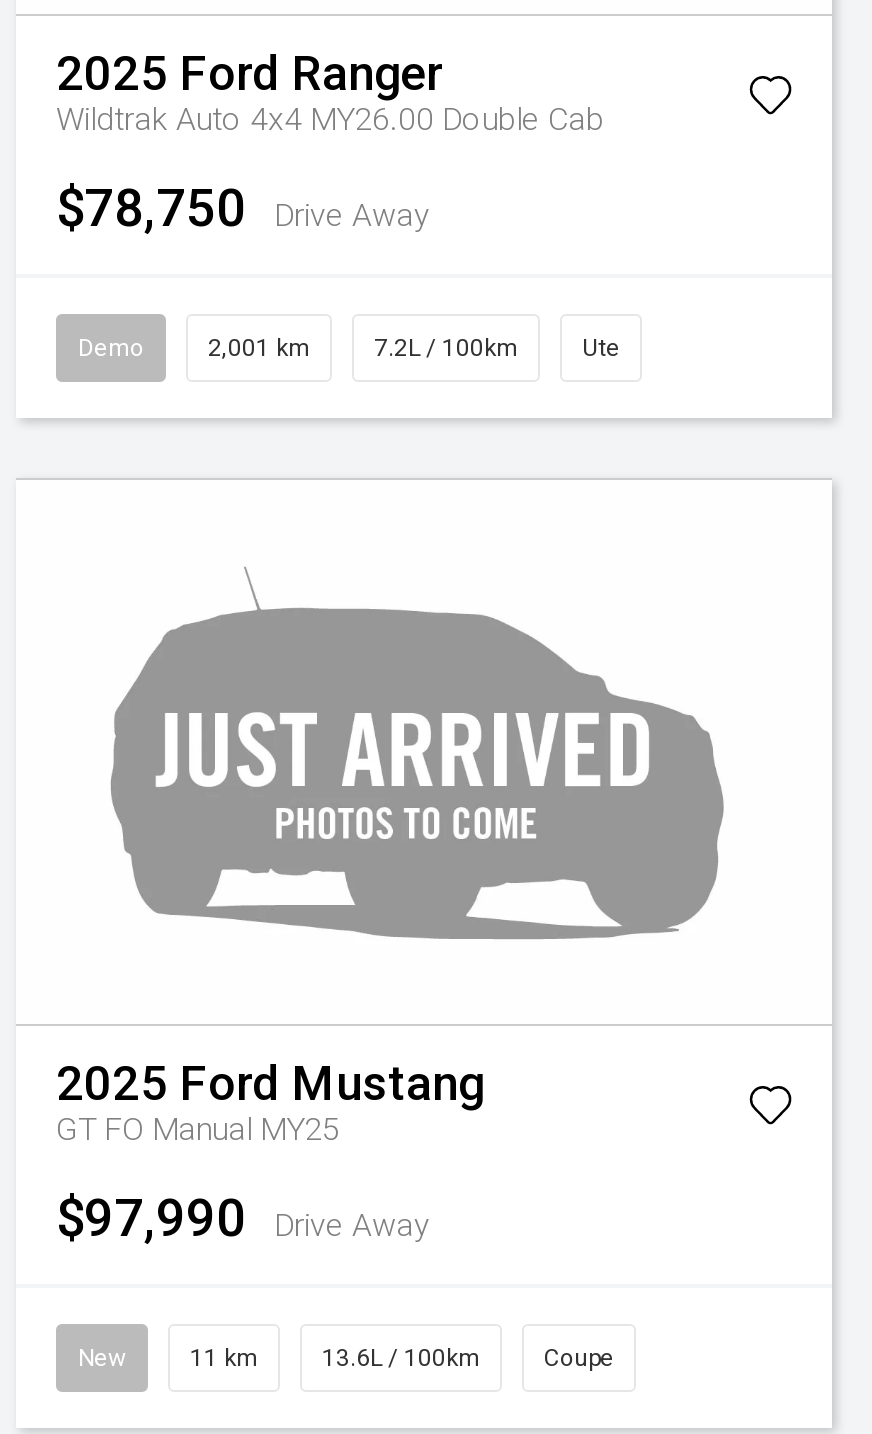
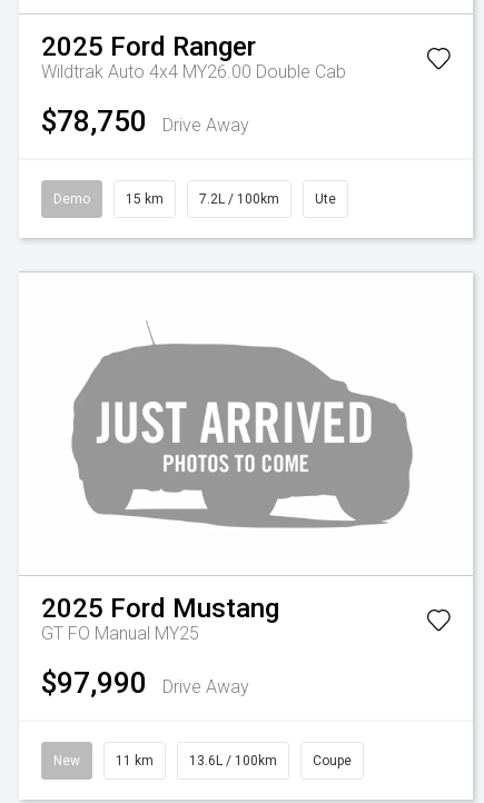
[208,334,310,362] 2,001 km -> [126,191,164,207] 15 km

